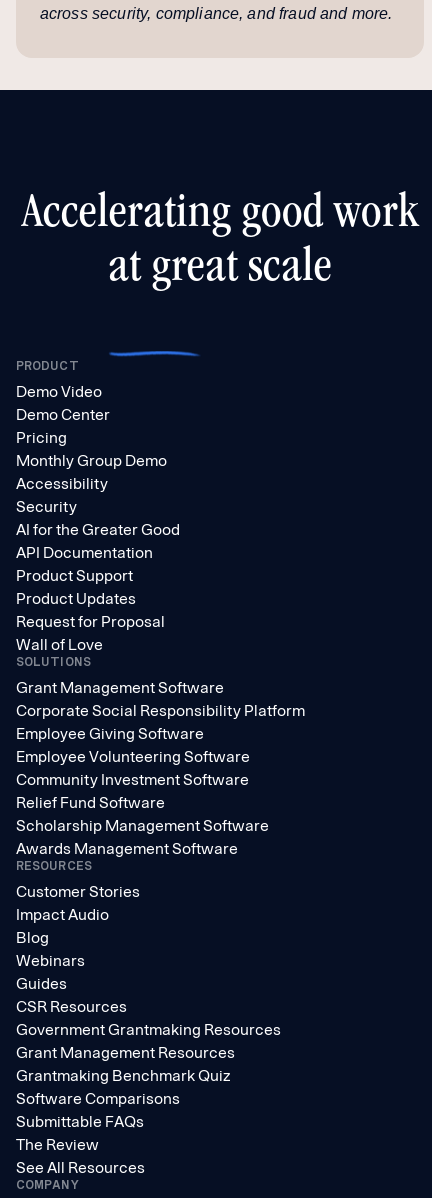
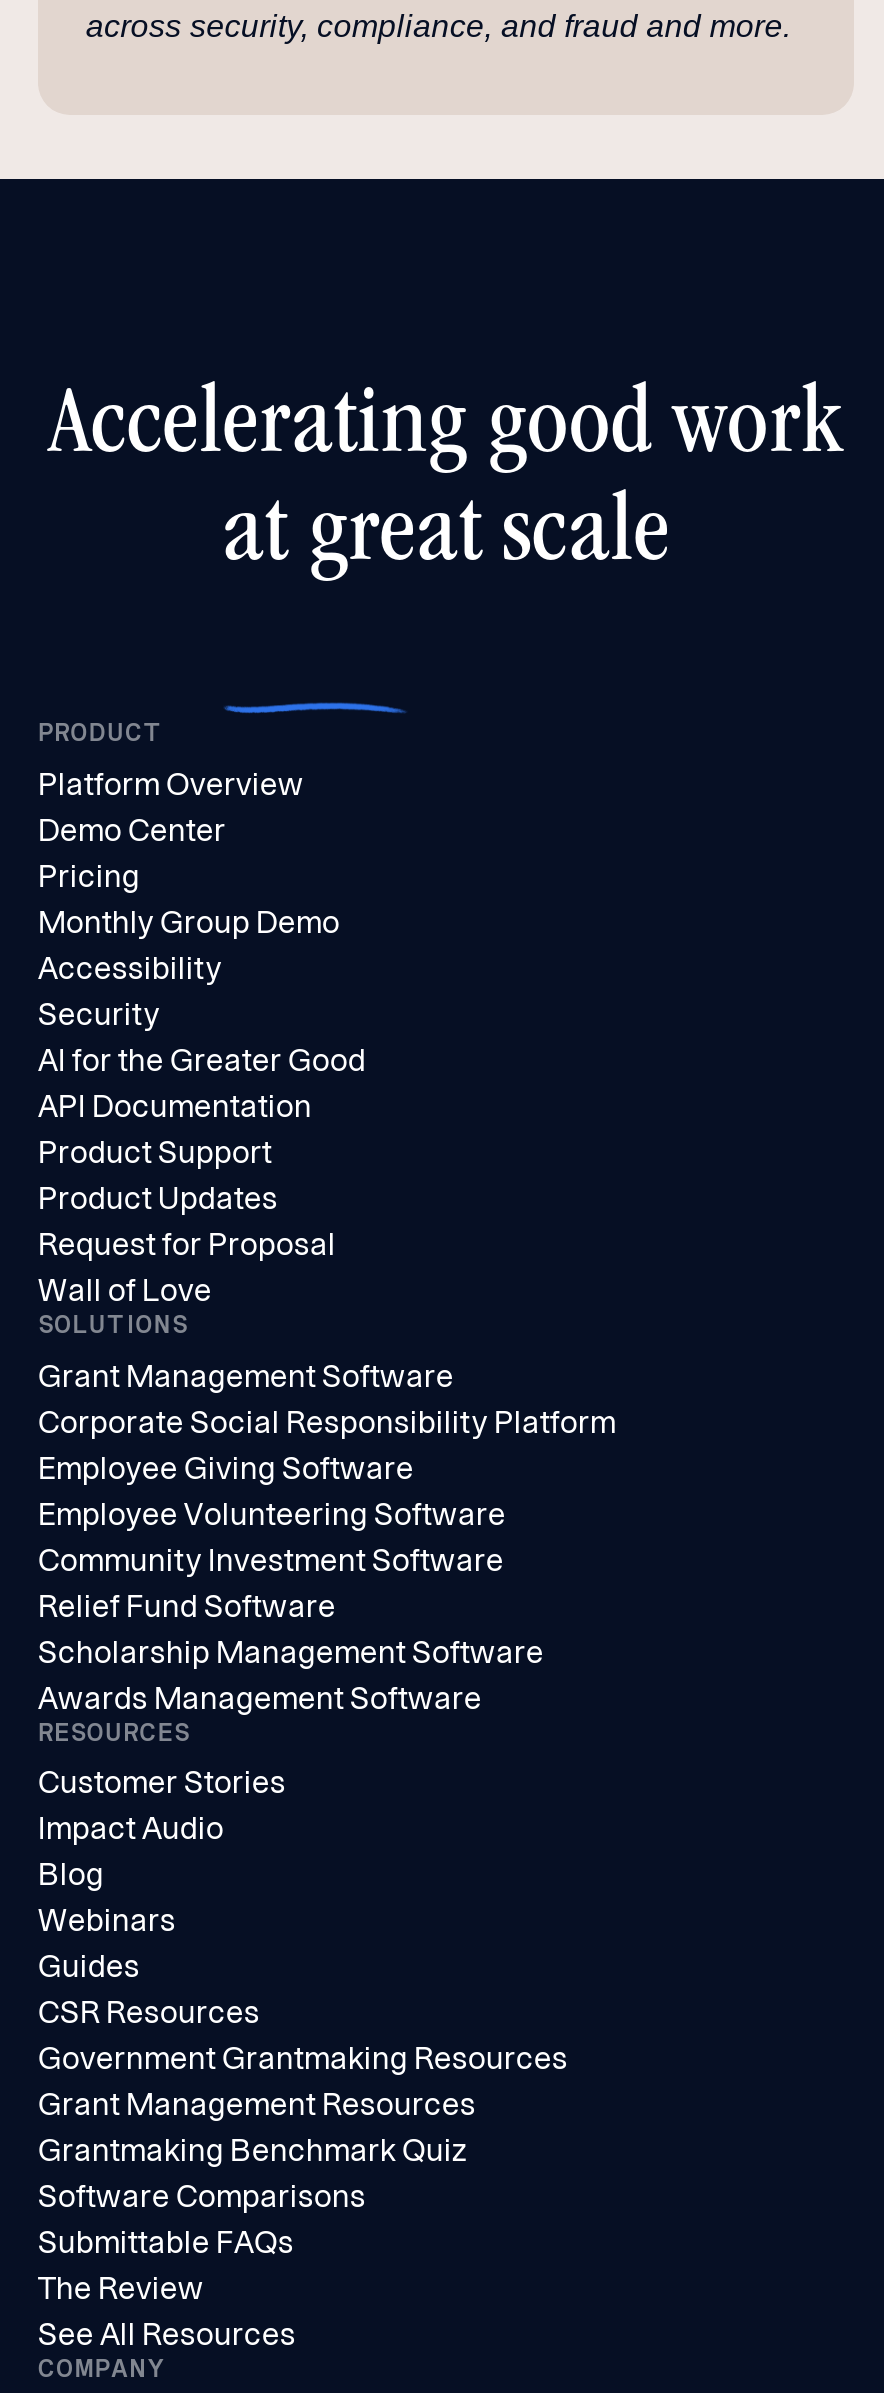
[16,381,102,402] Demo Video -> [38,762,304,804] Platform Overview

